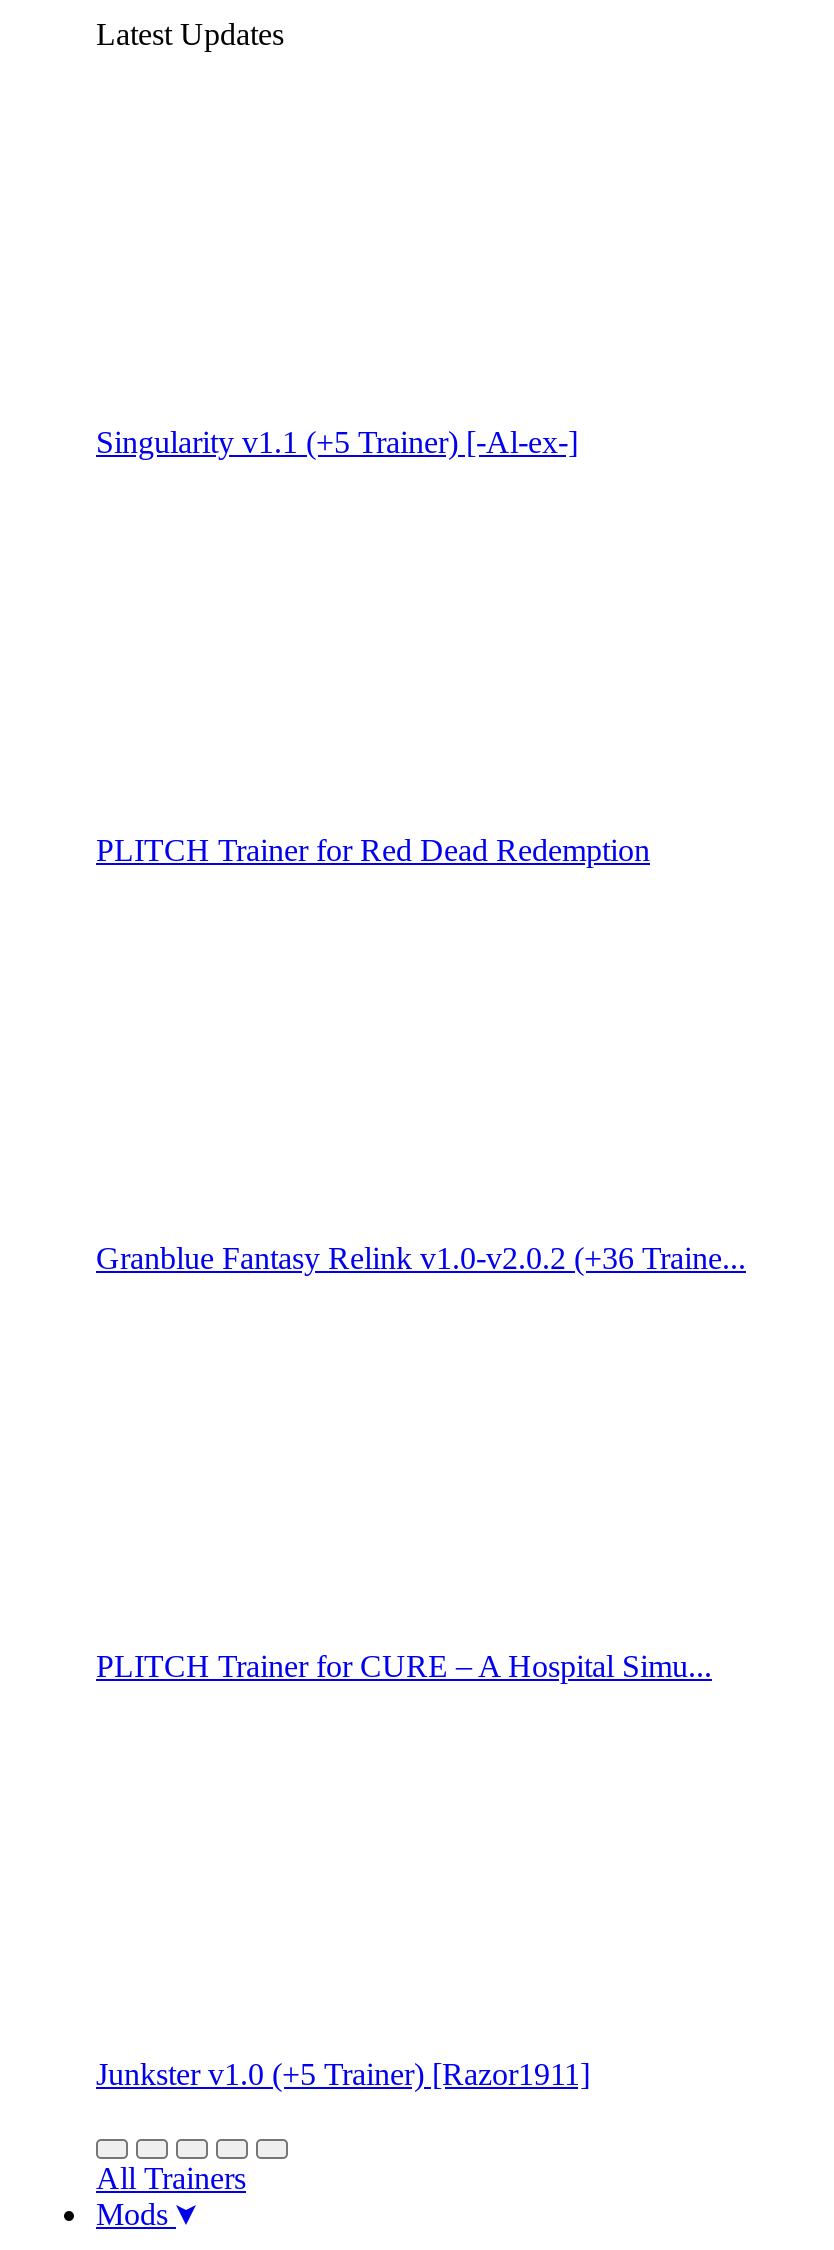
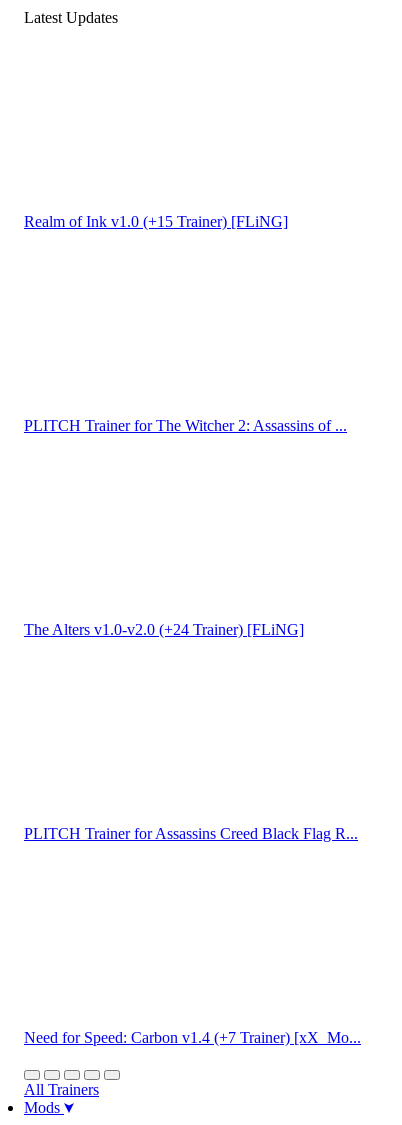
[96,425,578,459] Singularity v1.1 (+5 Trainer) [-Al-ex-] -> [24,213,288,230] Realm of Ink v1.0 (+15 Trainer) [FLiNG]
[96,833,650,867] PLITCH Trainer for Red Dead Redemption -> [24,417,347,434] PLITCH Trainer for The Witcher 2: Assassins of ...
[96,1241,746,1275] Granblue Fantasy Relink v1.0-v2.0.2 (+36 Traine... -> [24,621,304,638] The Alters v1.0-v2.0 (+24 Trainer) [FLiNG]
[96,1649,712,1683] PLITCH Trainer for CURE – A Hospital Simu... -> [24,825,358,842] PLITCH Trainer for Assassins Creed Black Flag R...
[96,2057,590,2091] Junkster v1.0 (+5 Trainer) [Razor1911] -> [24,1029,361,1046] Need for Speed: Carbon v1.4 (+7 Trainer) [xX_Mo...

